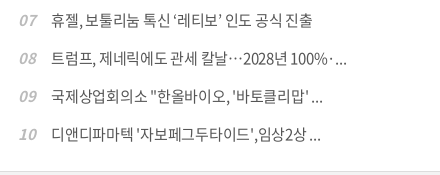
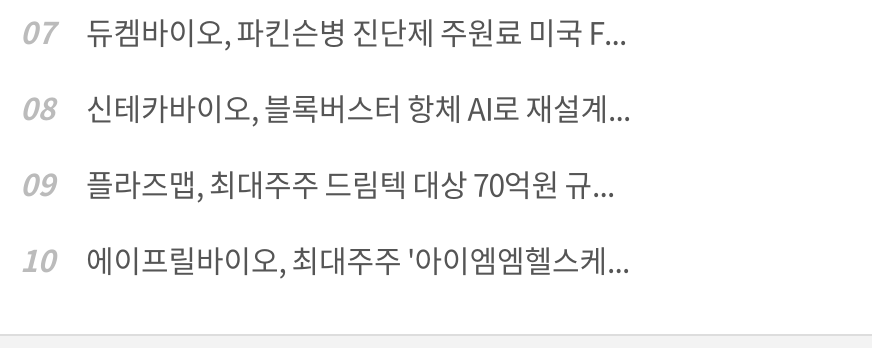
[51,9,312,31] 휴젤, 보툴리눔 톡신 ‘레티보’ 인도 공식 진출 -> [86,10,626,54] 듀켐바이오, 파킨슨병 진단제 주원료 미국 F...
[51,47,346,69] 트럼프, 제네릭에도 관세 칼날…2028년 100%·... -> [86,86,630,130] 신테카바이오, 블록버스터 항체 AI로 재설계...
[51,85,322,107] 국제상업회의소 "한올바이오, '바토클리맙' ... -> [86,162,614,206] 플라즈맵, 최대주주 드림텍 대상 70억원 규...
[51,123,320,145] 디앤디파마텍 '자보페그두타이드',임상2상 ... -> [86,238,630,282] 에이프릴바이오, 최대주주 '아이엠엠헬스케...

